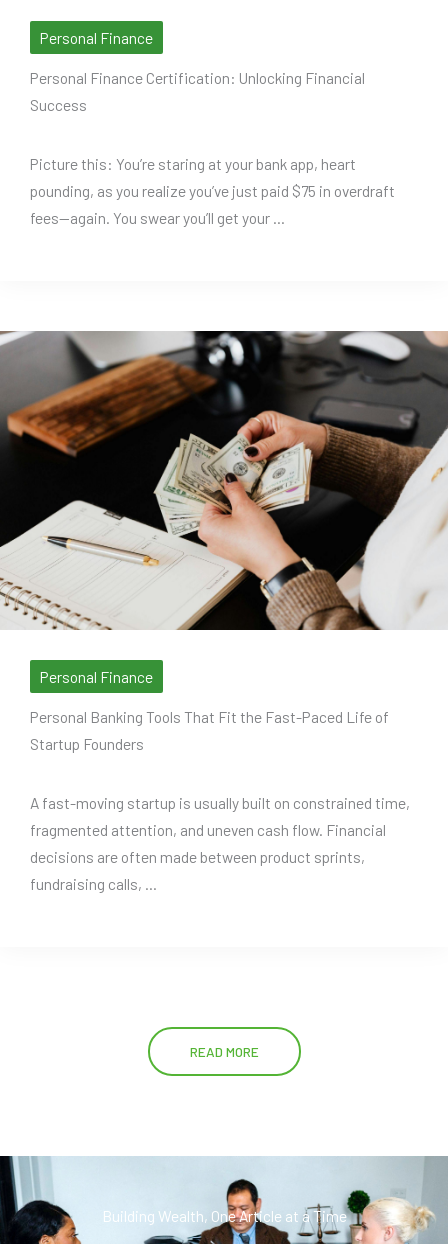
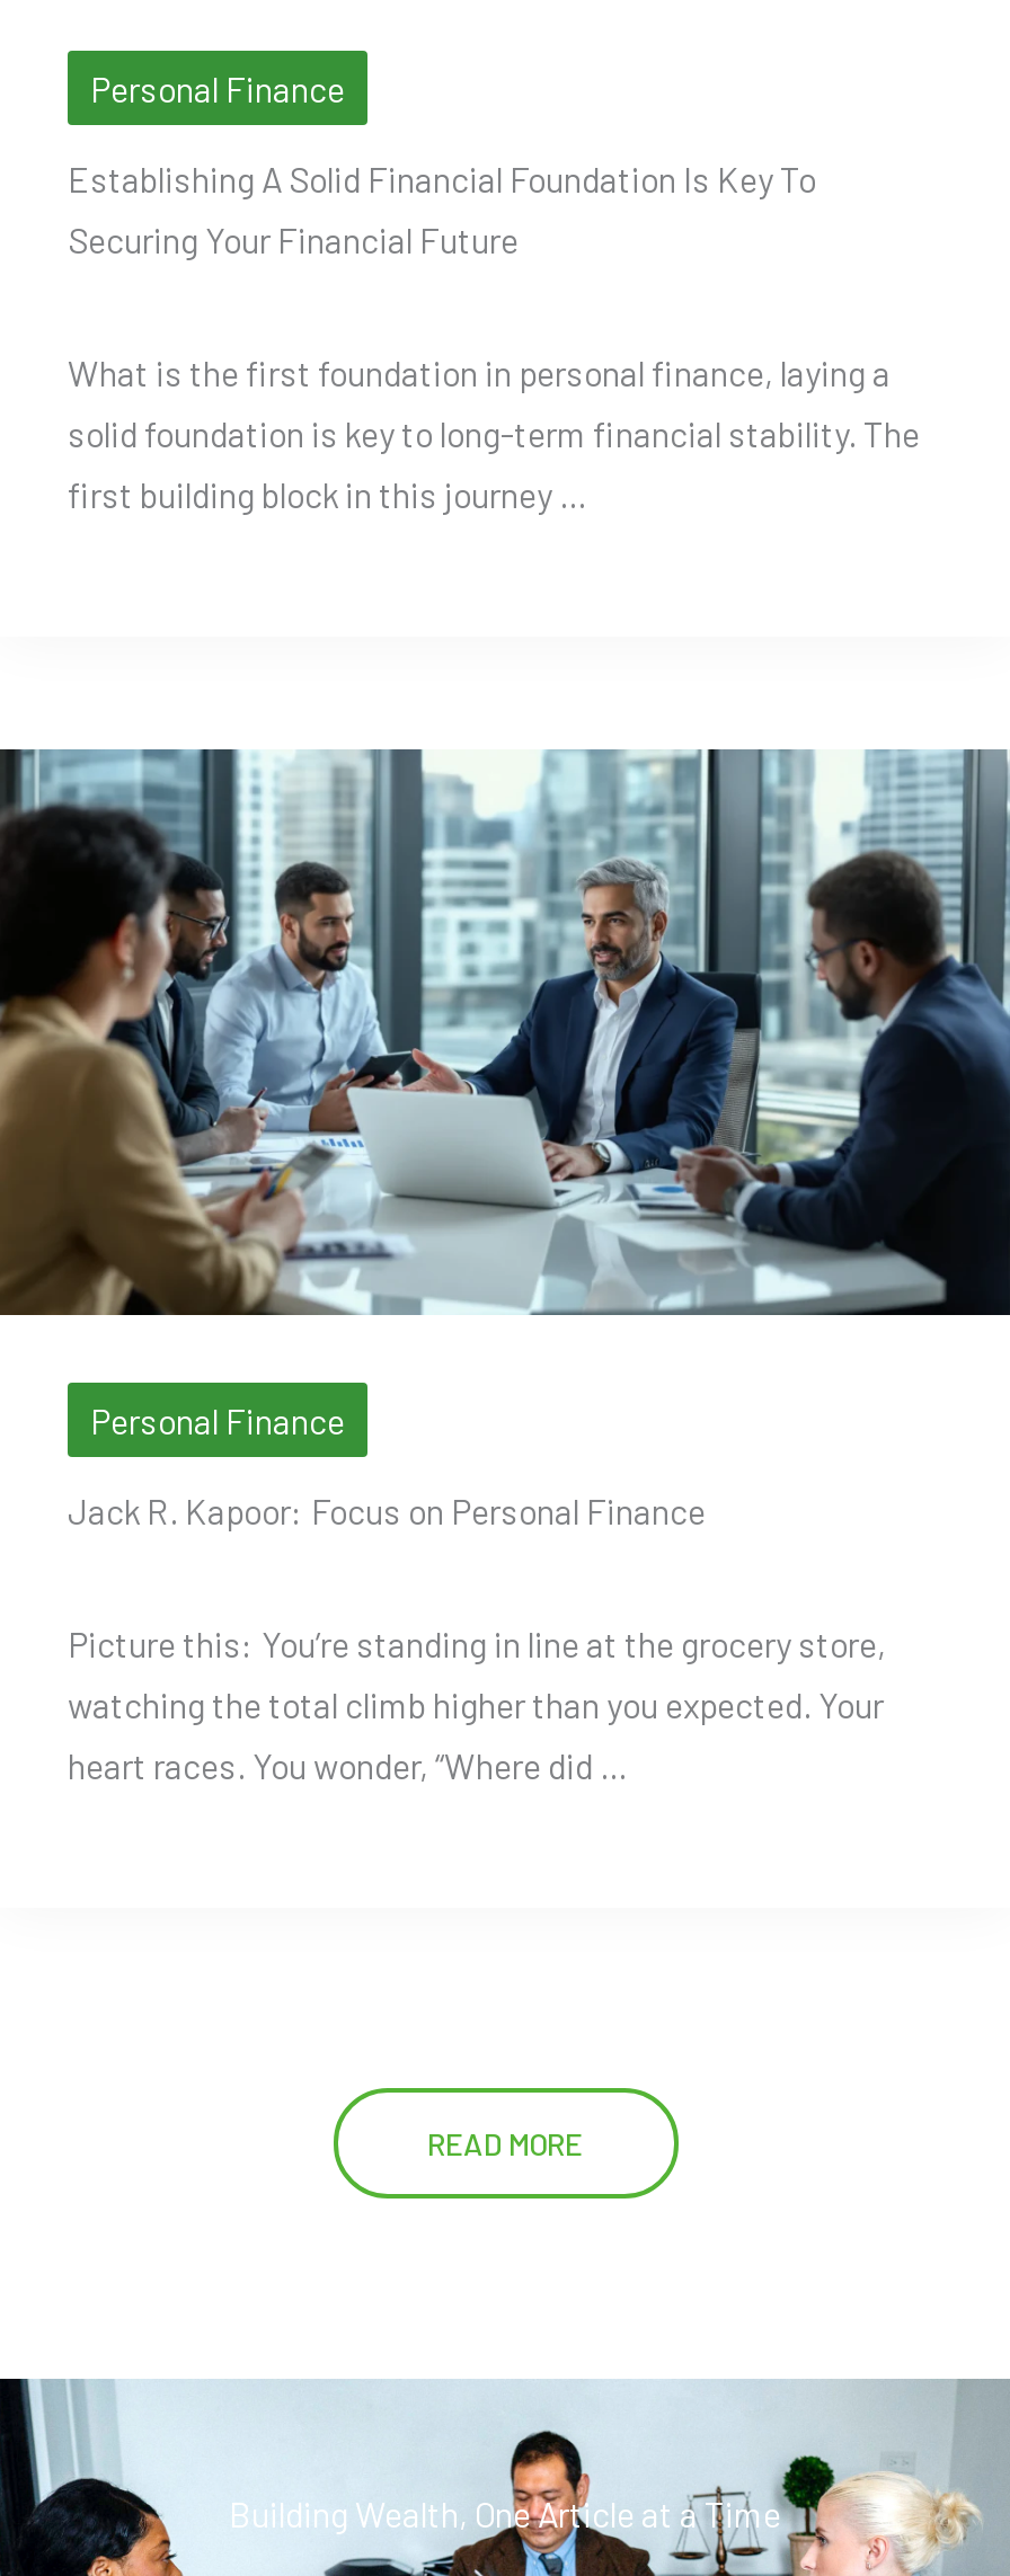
[30,68,365,114] Personal Finance Certification: Unlocking Financial | Success -> [68,157,816,261] Establishing A Solid Financial Foundation Is Key To | Securing Your Financial Future
[30,154,395,227] Picture this: You’re staring at your bank app, heart | pounding, as you realize you’ve just paid $75 in overdraft | fees—again. You swear you’ll get your ... -> [68,351,920,516] What is the first foundation in personal finance, laying a | solid foundation is key to long-term financial stability. The | first building block in this journey ...
[3,330,445,631] [image] -> [7,747,1003,1317] [image]
[30,707,389,753] Personal Banking Tools That Fit the Fast-Paced Life of | Startup Founders -> [68,1487,706,1530] Jack R. Kapoor: Focus on Personal Finance
[30,793,410,893] A fast-moving startup is usually built on constrained time, | fragmented attention, and uneven cash flow. Financial | decisions are often made between product sprints, | fundraising calls, ... -> [68,1620,886,1785] Picture this: You’re standing in line at the grocery store, | watching the total climb higher than you expected. Your | heart races. You wonder, “Where did ...

